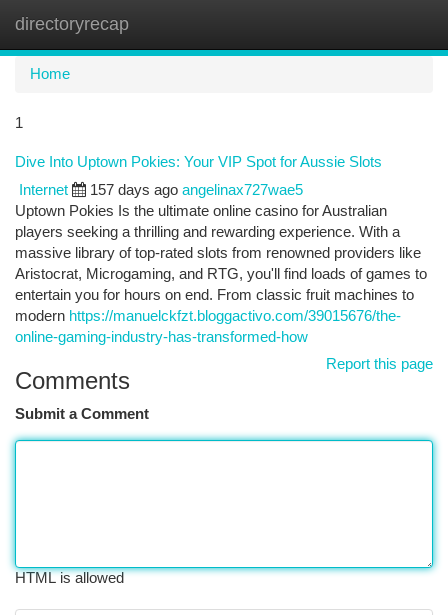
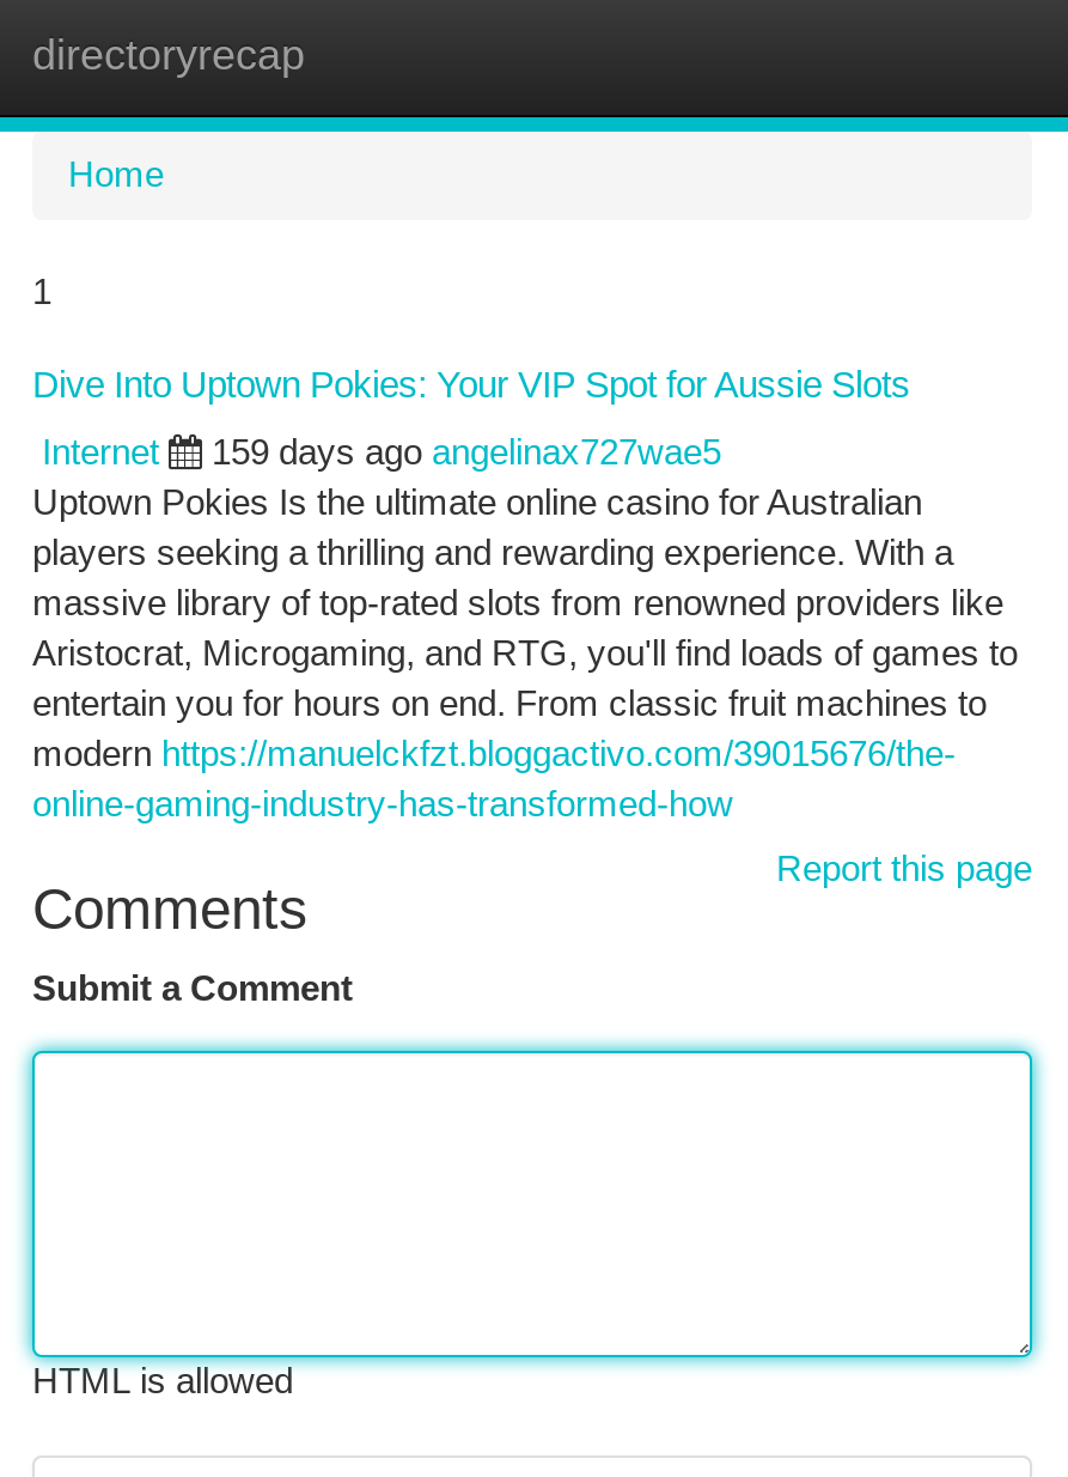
[90,182,303,198] 157 days ago angelinax727wae5 -> [212,433,721,472] 159 days ago angelinax727wae5

